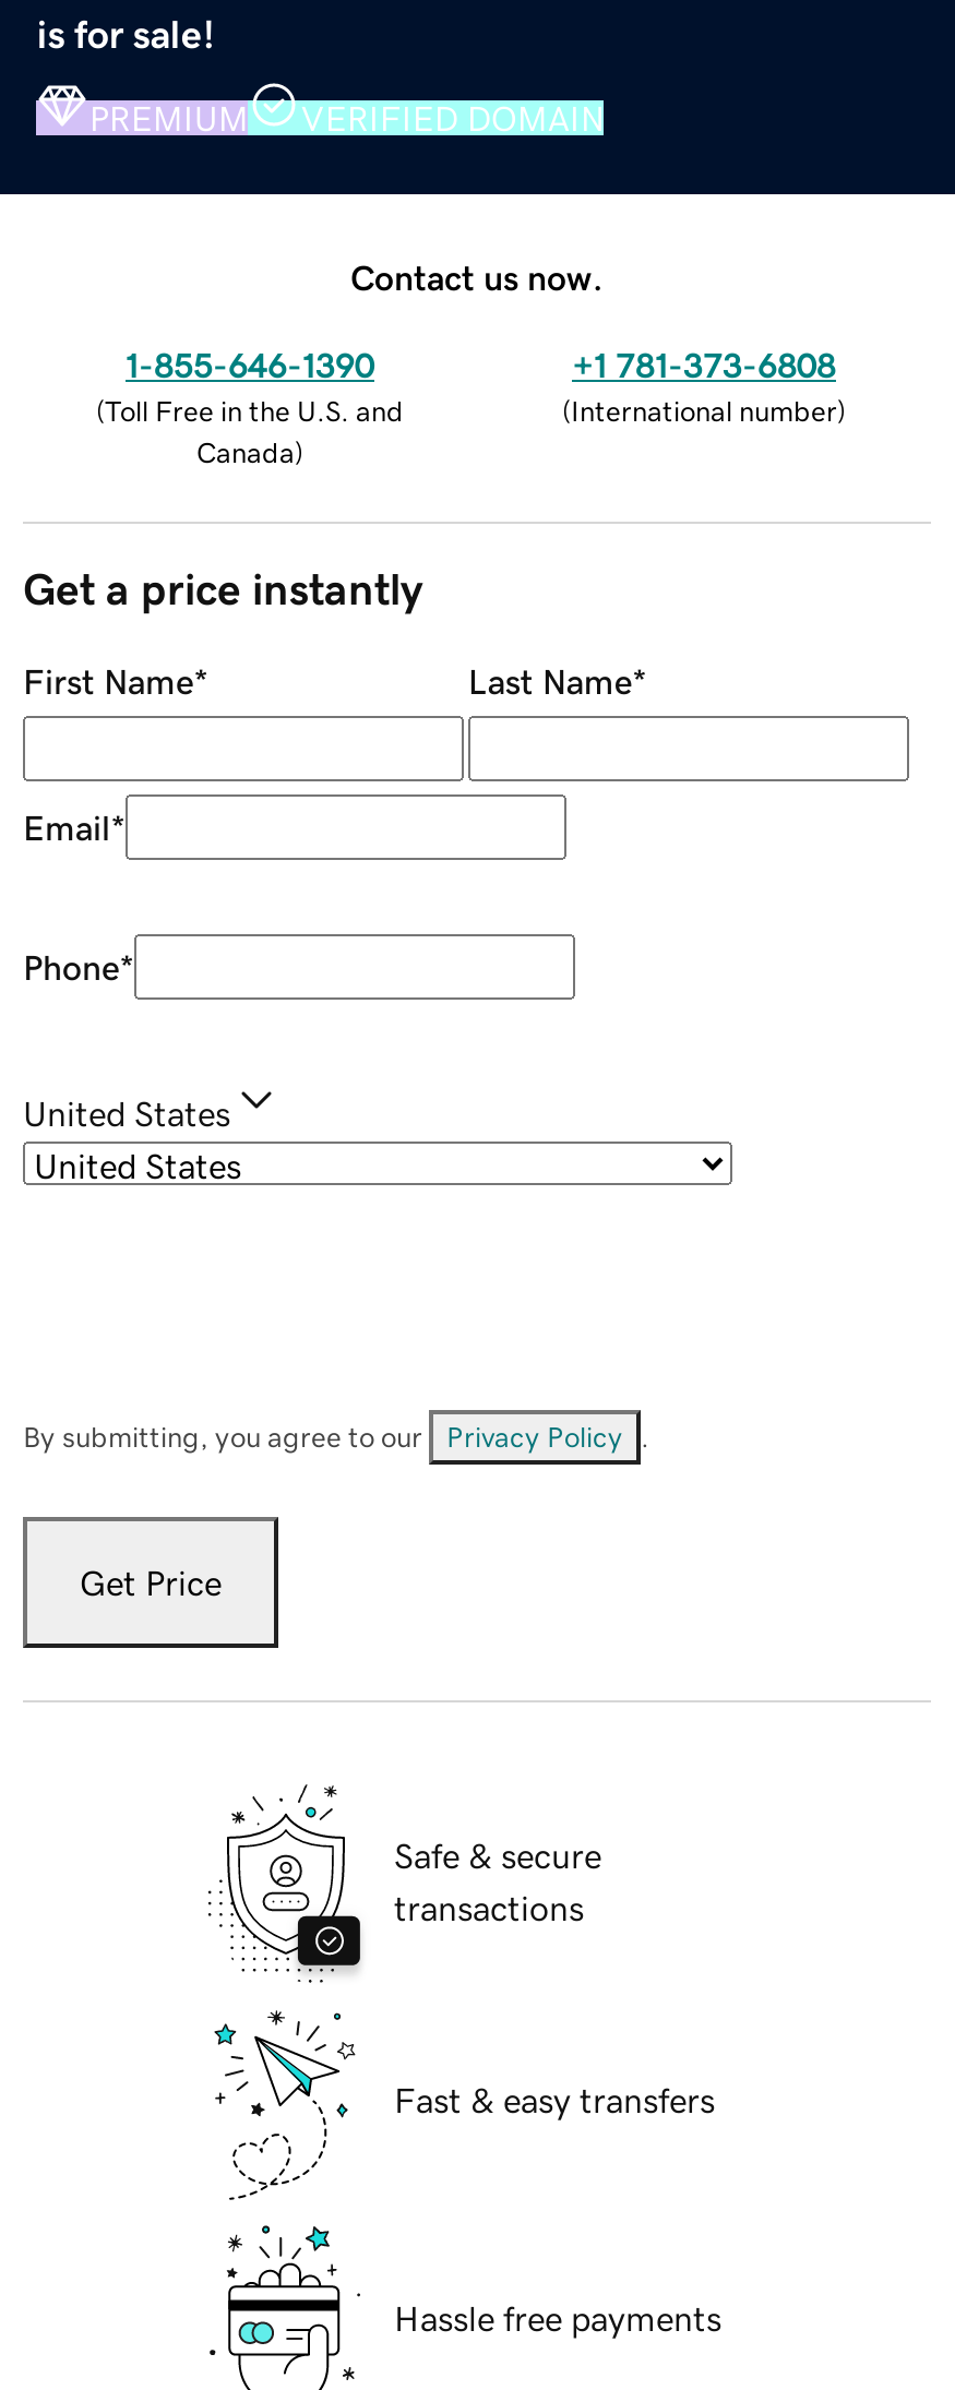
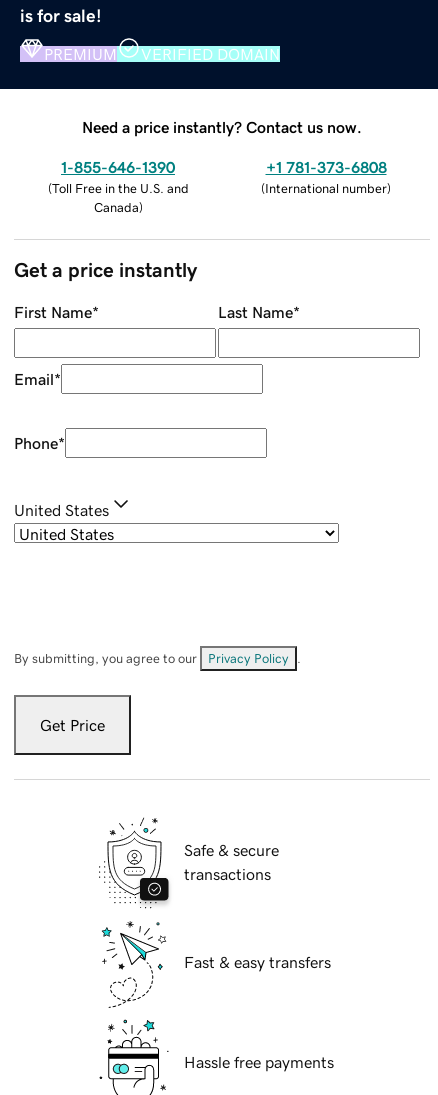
[350,259,604,294] Contact us now. -> [82,119,362,135] Need a price instantly? Contact us now.

